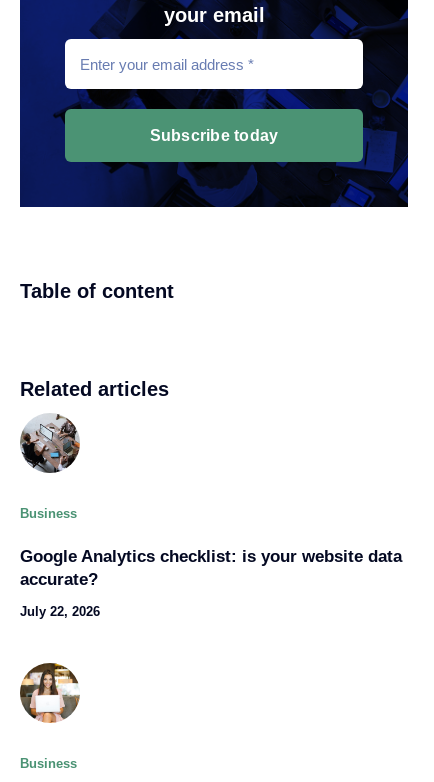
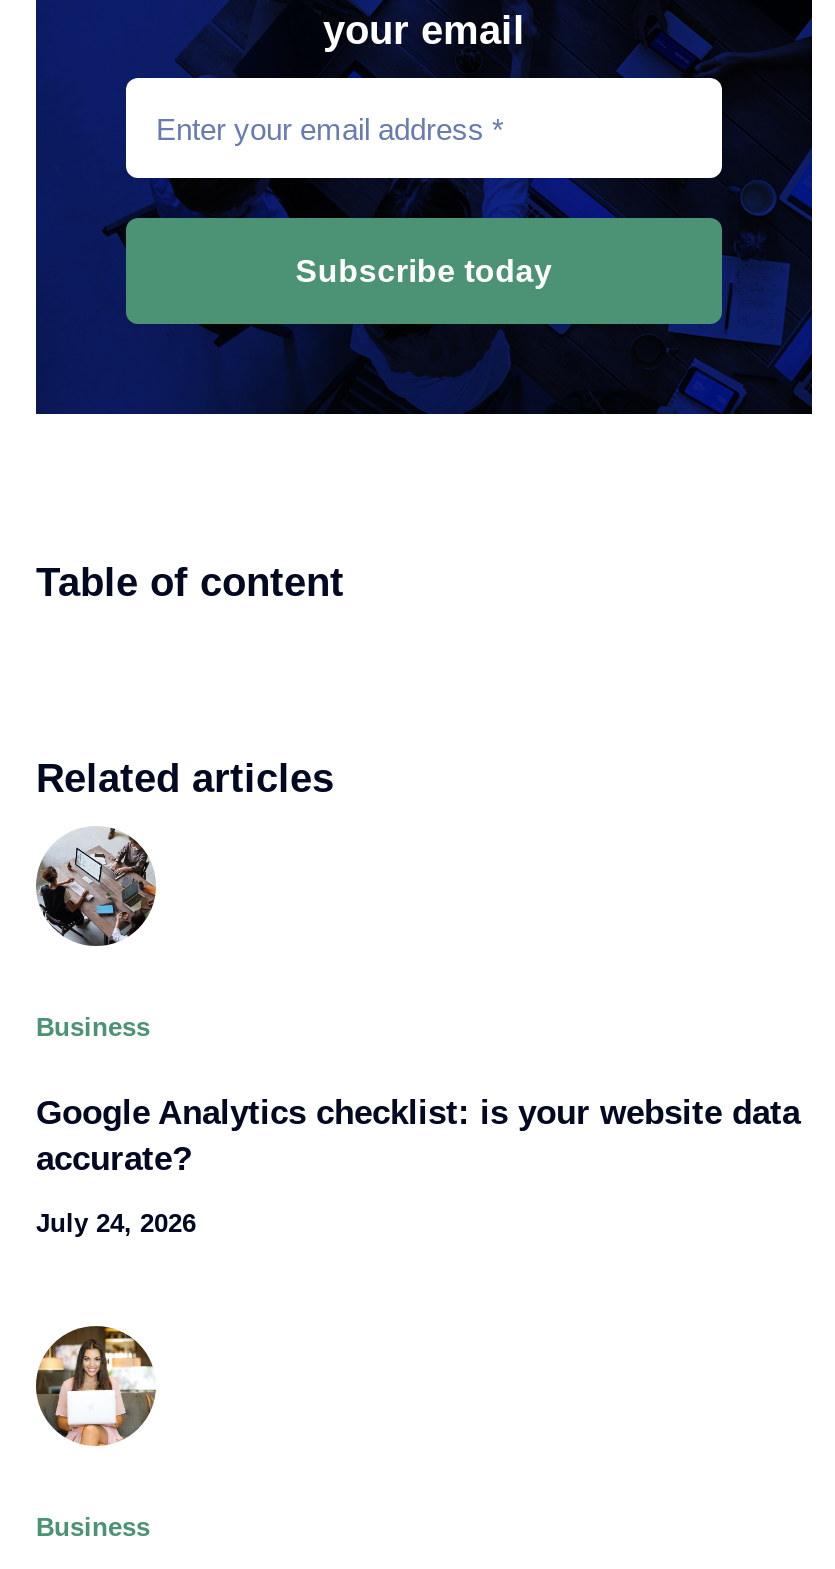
[20,604,100,619] July 22, 2026 -> [36,1208,196,1238] July 24, 2026

